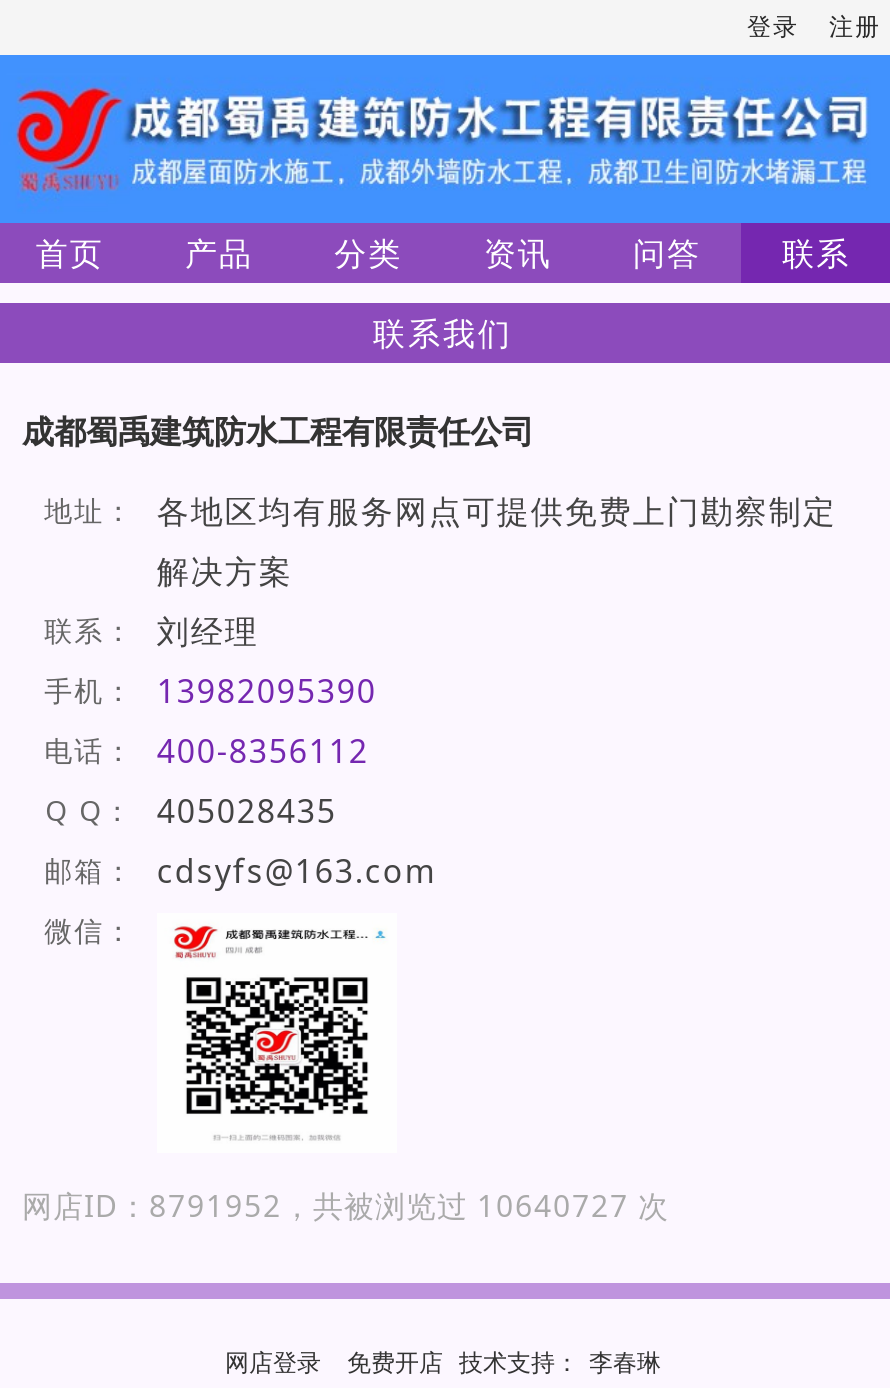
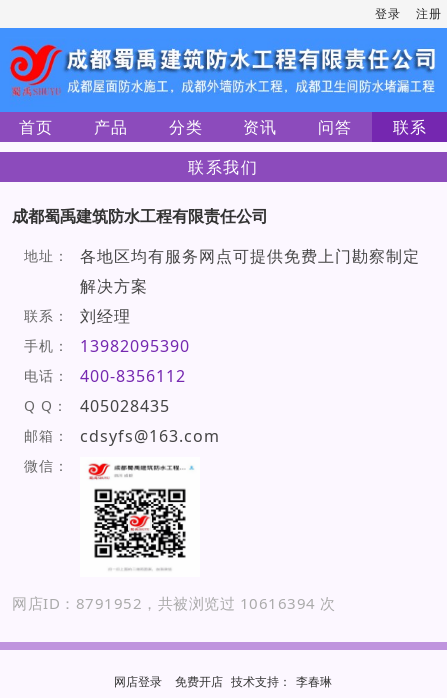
[22,1185,669,1225] 网店ID：8791952，共被浏览过 10640727 次 -> [12,593,336,613] 网店ID：8791952，共被浏览过 10616394 次

